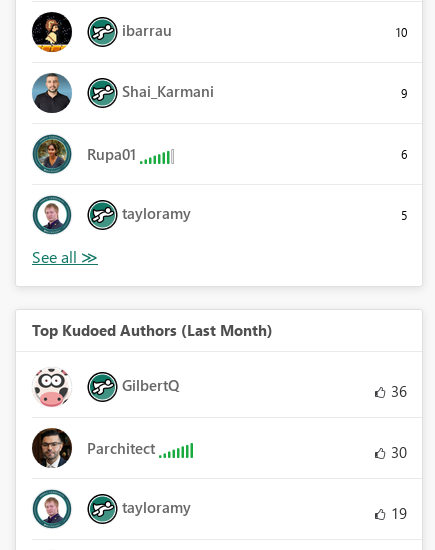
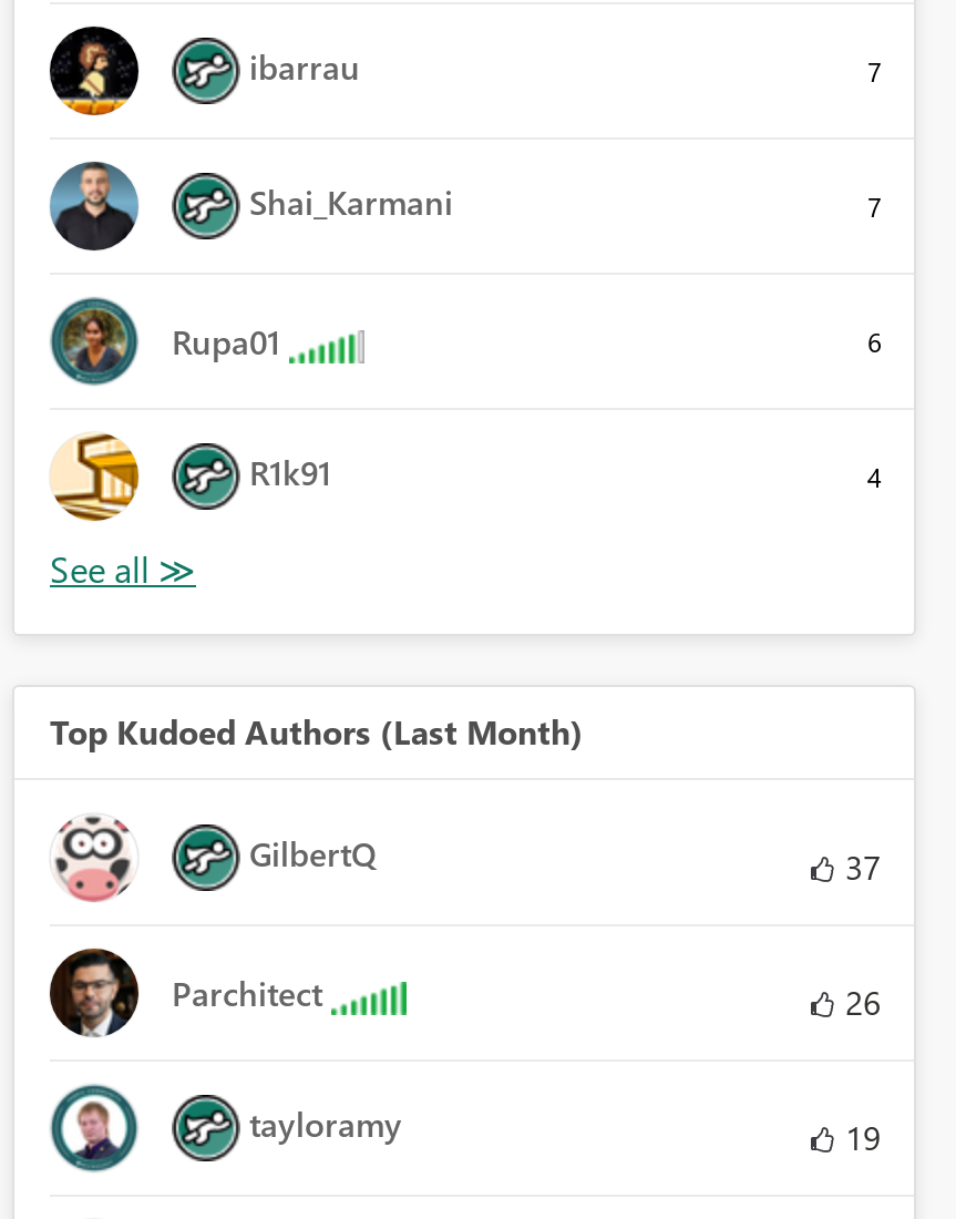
[395,24,407,40] 10 -> [867,53,881,89] 7
[401,85,407,101] 9 -> [867,188,881,224] 7
[32,195,72,235] [image] -> [52,432,141,523] [image]
[122,203,407,223] tayloramy | 5 -> [249,450,881,494] R1k91 | 4
[387,381,407,401] 36 -> [836,844,881,889] 37
[387,442,407,462] 30 -> [836,980,881,1024] 26

